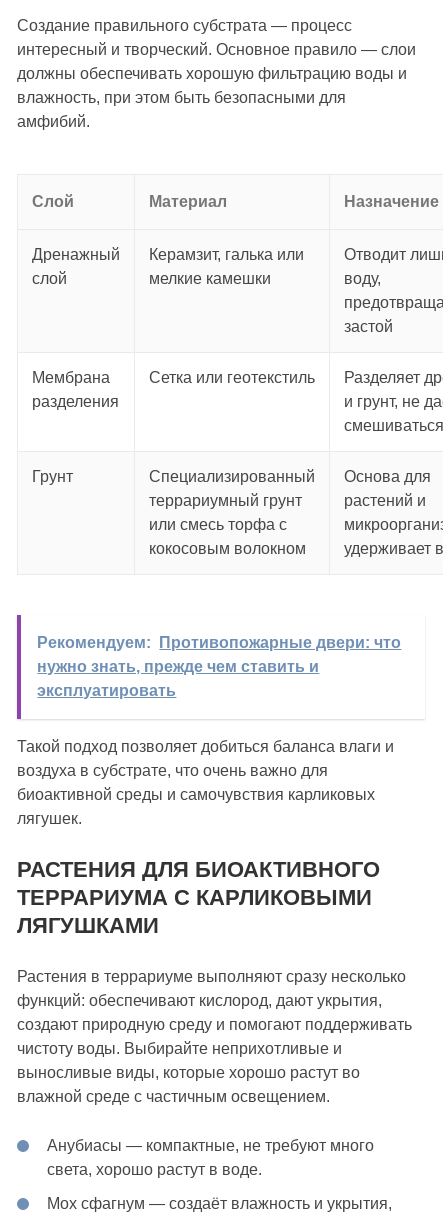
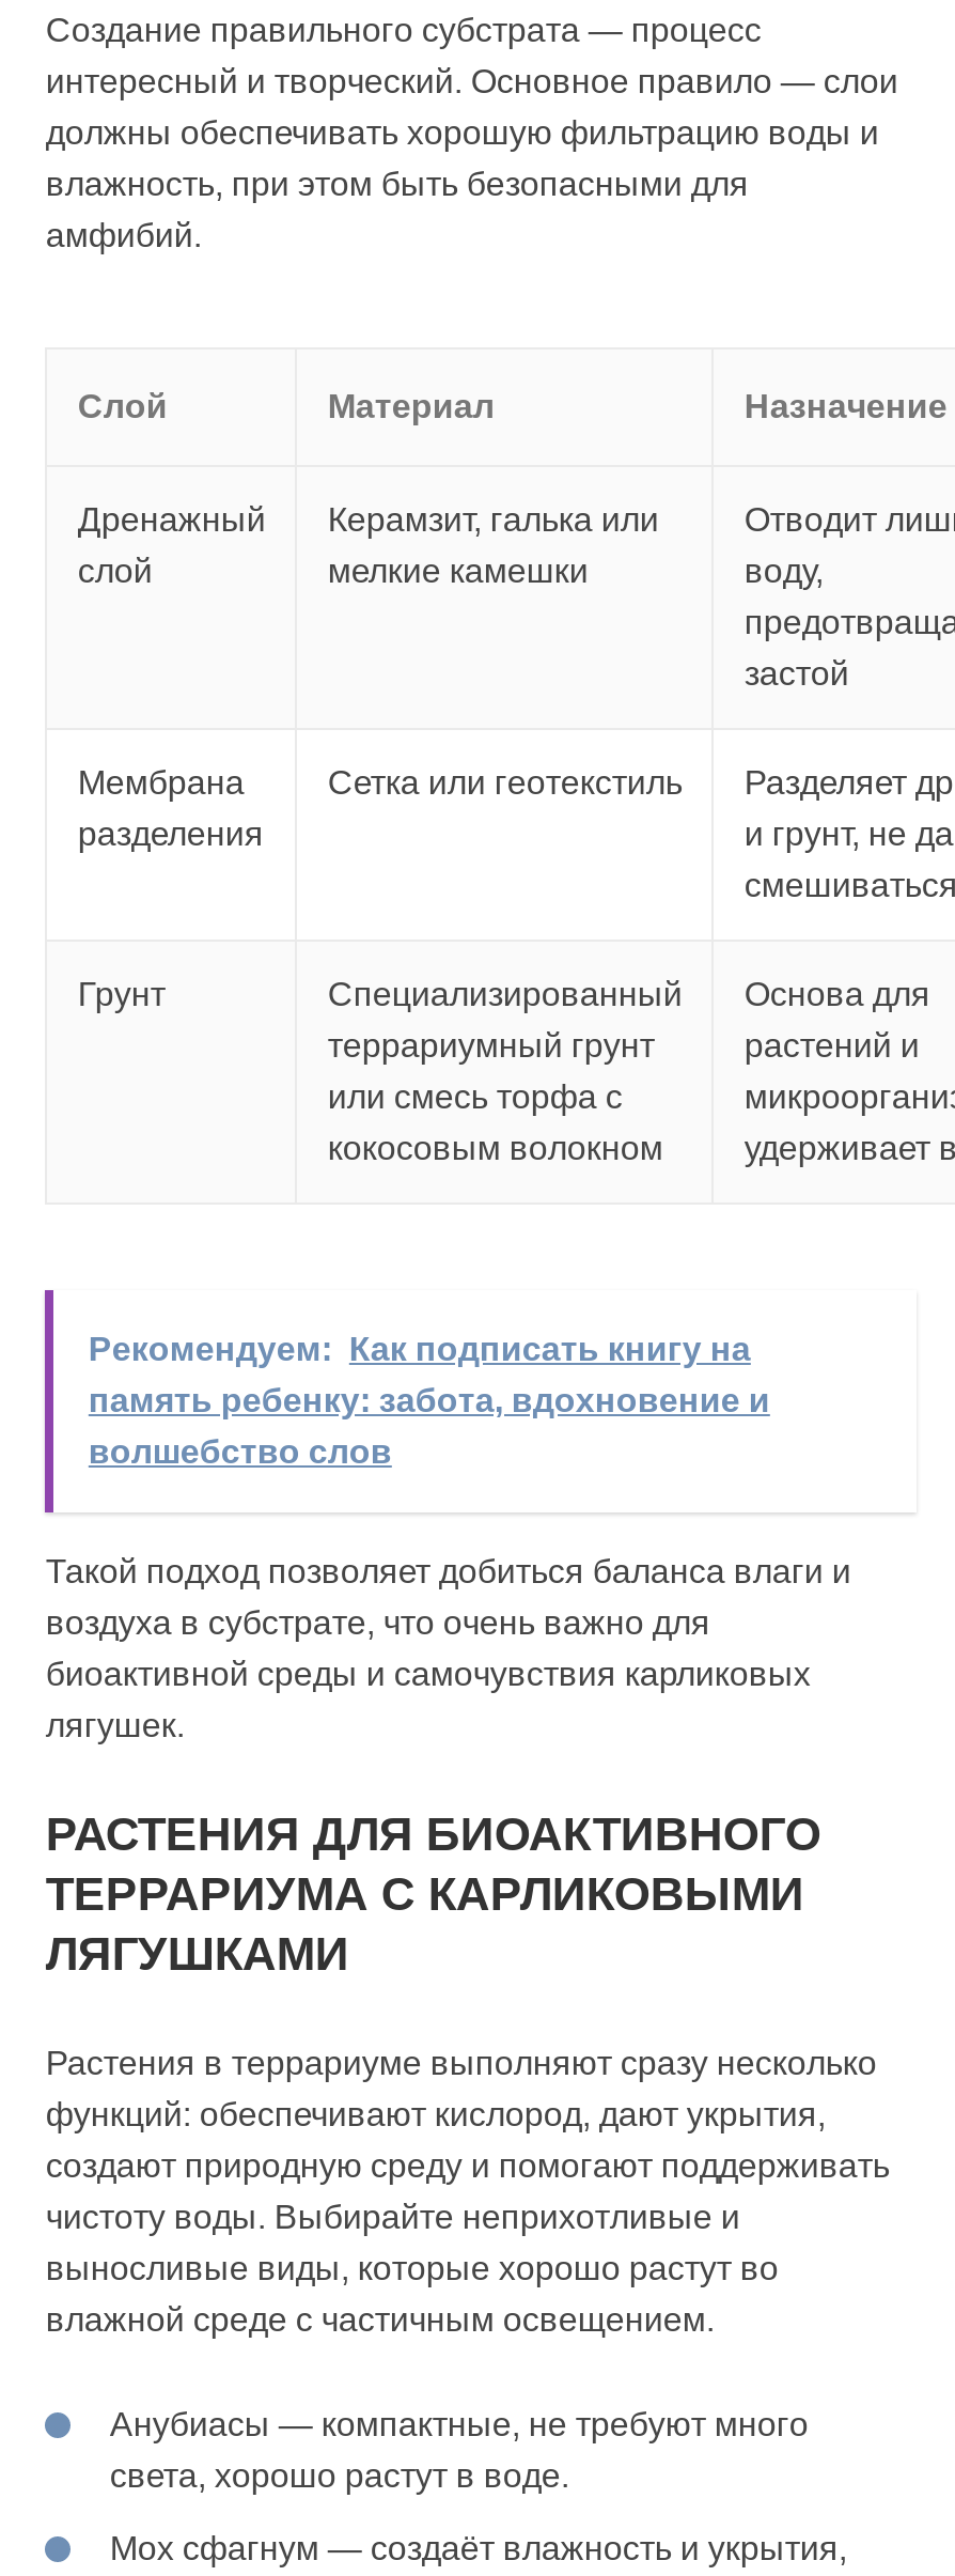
[37,634,401,699] Рекомендуем: Противопожарные двери: что | нужно знать, прежде чем ставить и | эксплуатировать -> [88,1331,770,1470] Рекомендуем: Как подписать книгу на | память ребенку: забота, вдохновение и | волшебство слов

